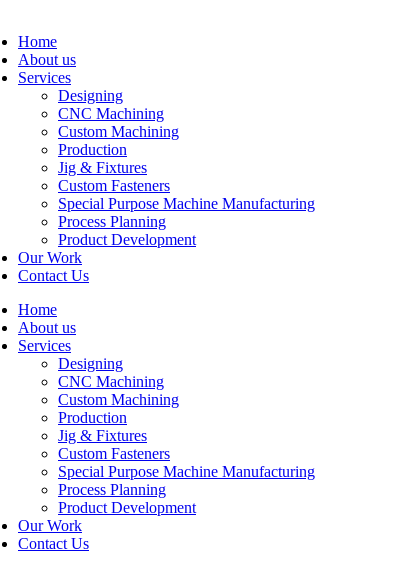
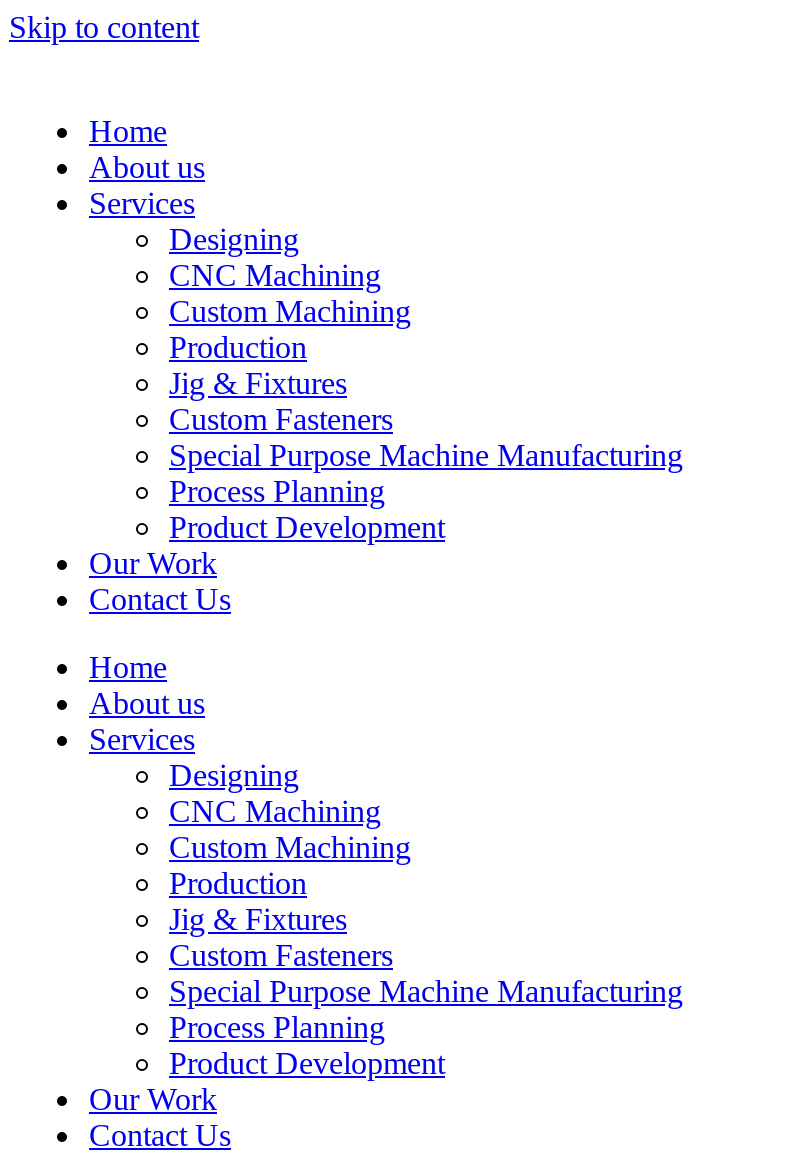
none -> [9,10,199,44] Skip to content

